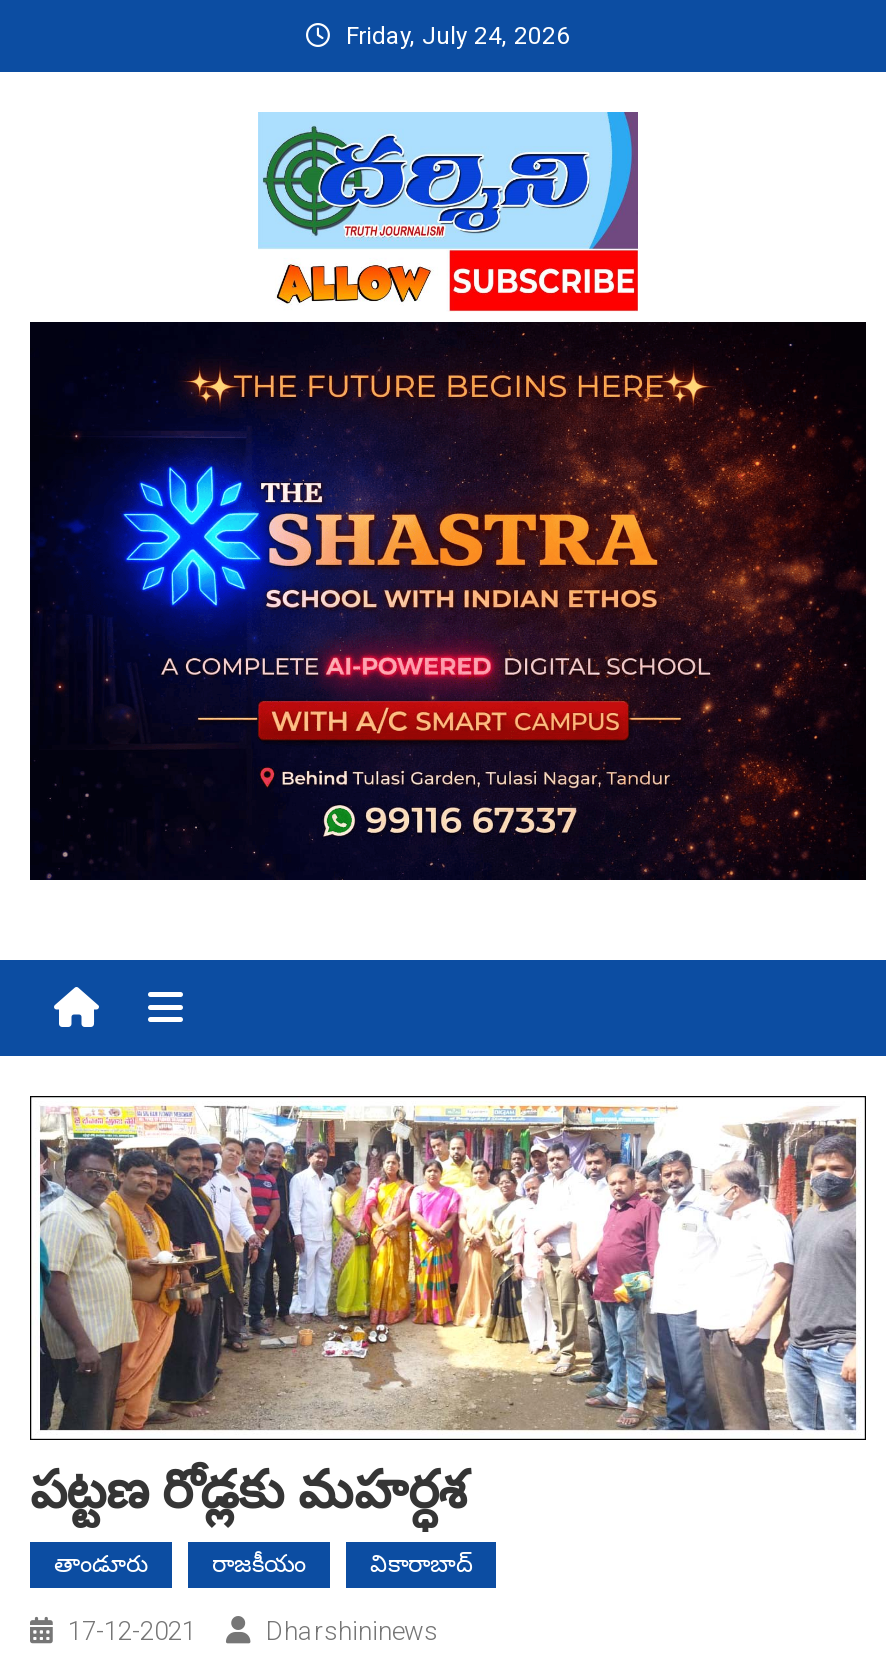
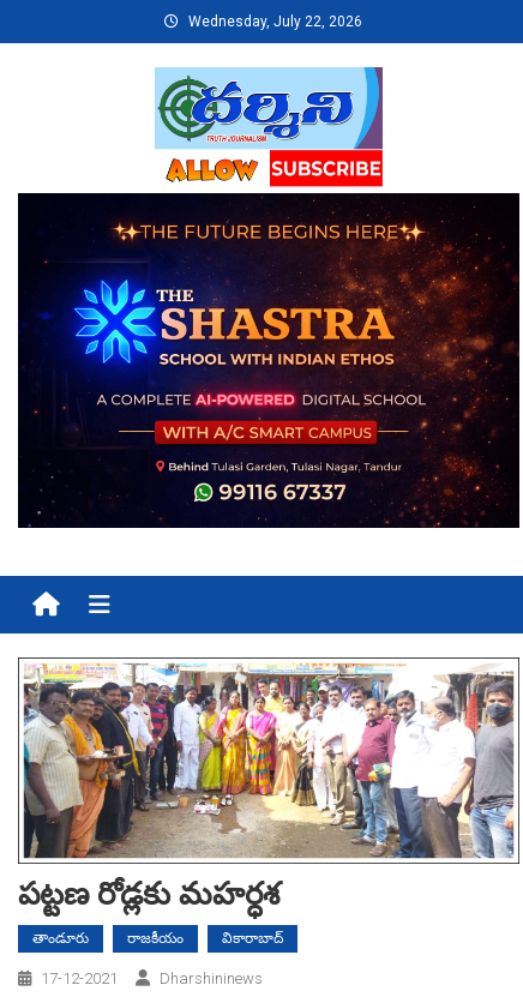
[346,22,570,50] Friday, July 24, 2026 -> [188,13,362,30] Wednesday, July 22, 2026

